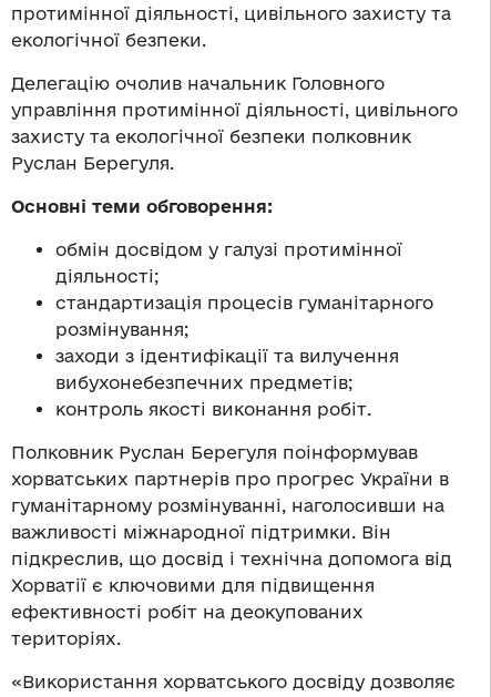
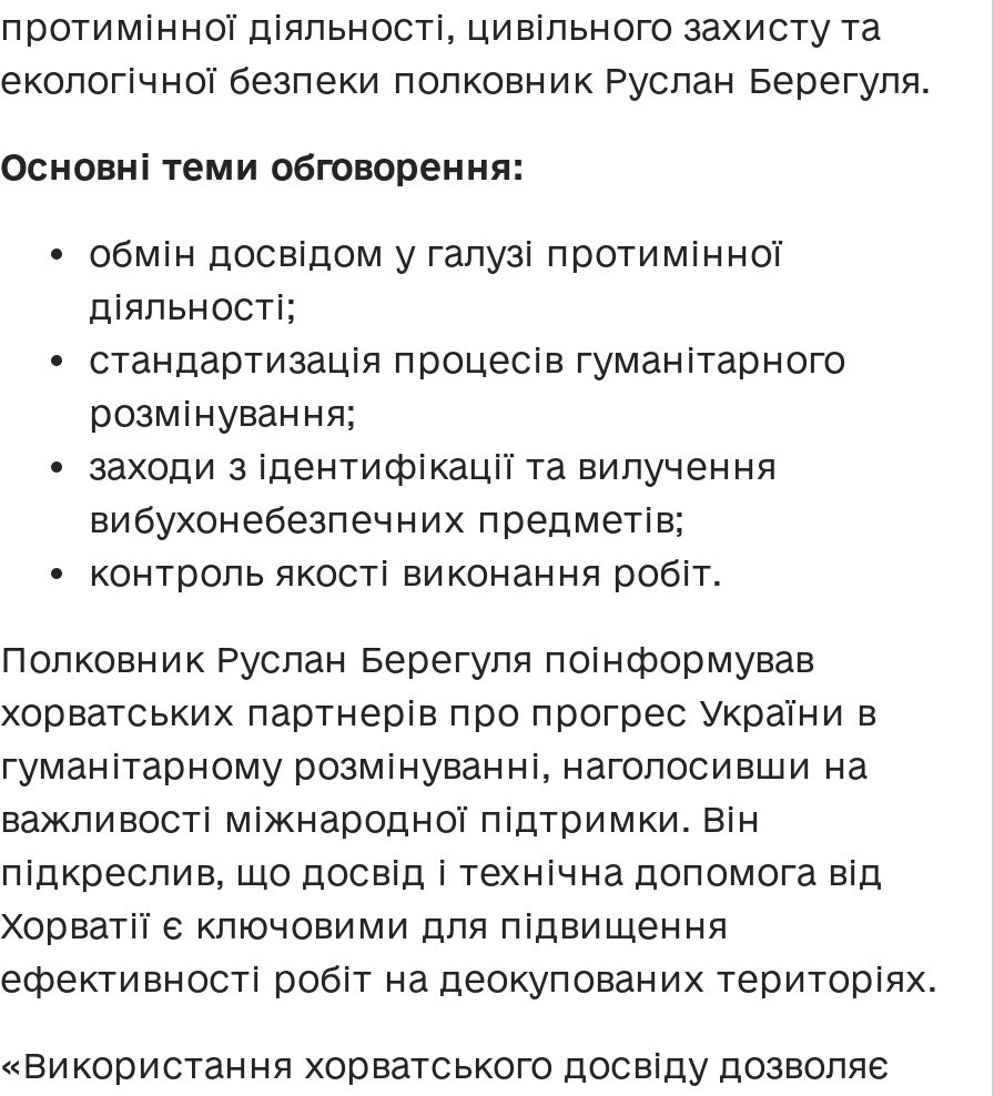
[11,30,458,173] екологічної безпеки. | Делегацію очолив начальник Головного | управління протимінної діяльності, цивільного | захисту та екологічної безпеки полковник | Руслан Берегуля. -> [0,61,930,101] екологічної безпеки полковник Руслан Берегуля.

